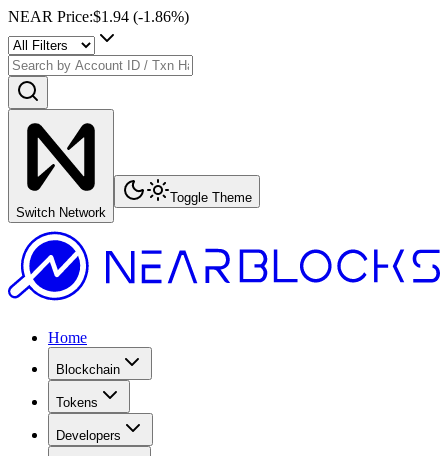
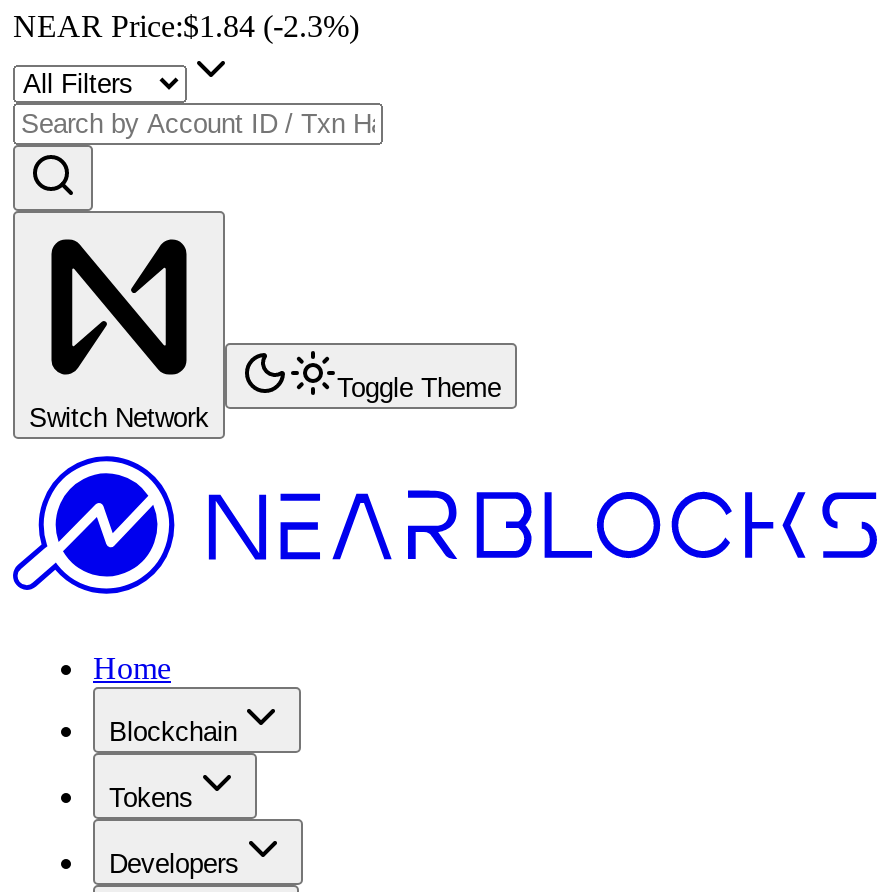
[8,8,189,25] NEAR Price:$1.94 (-1.86%) -> [13,9,359,43] NEAR Price:$1.84 (-2.3%)

